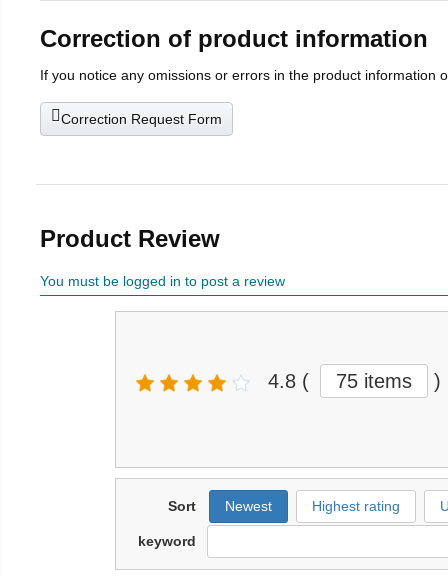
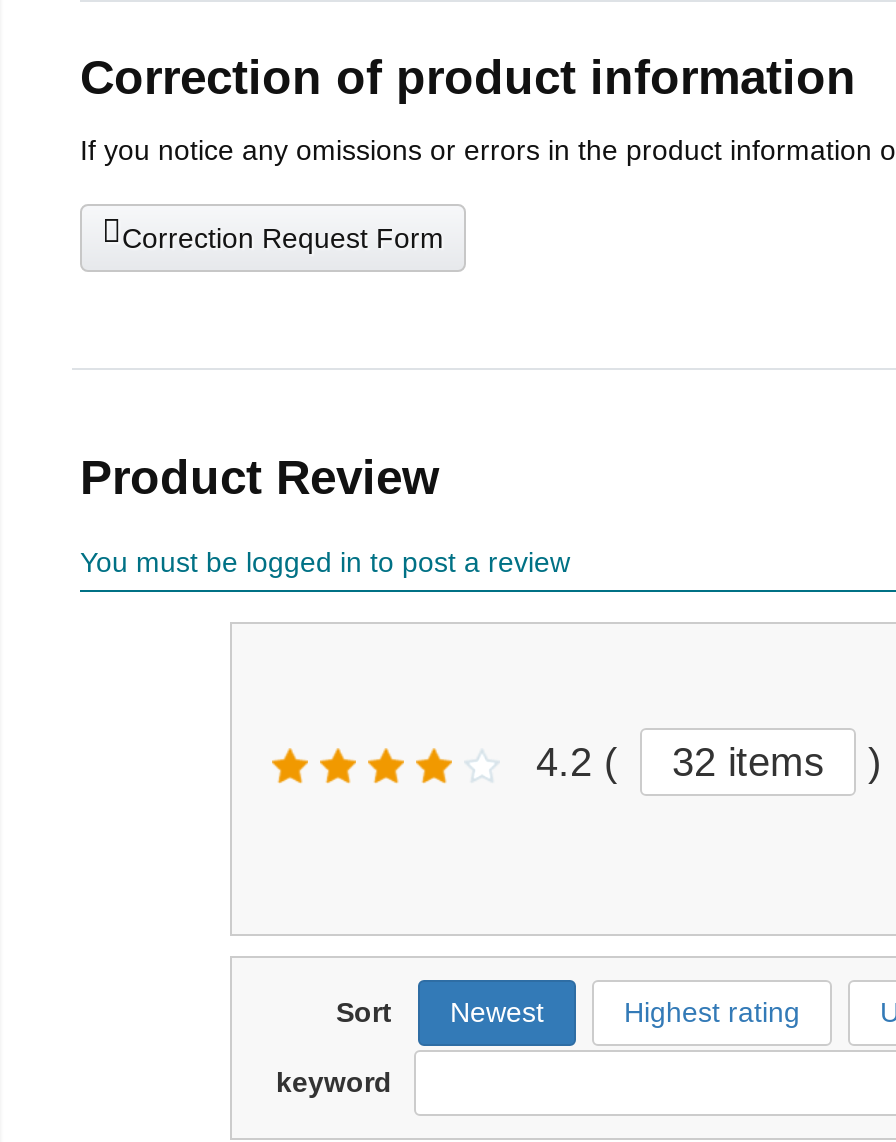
[262,370,315,392] 4.8 ( -> [524,740,630,784] 4.2 (
[336,370,412,392] 75 items -> [672,740,824,784] 32 items

